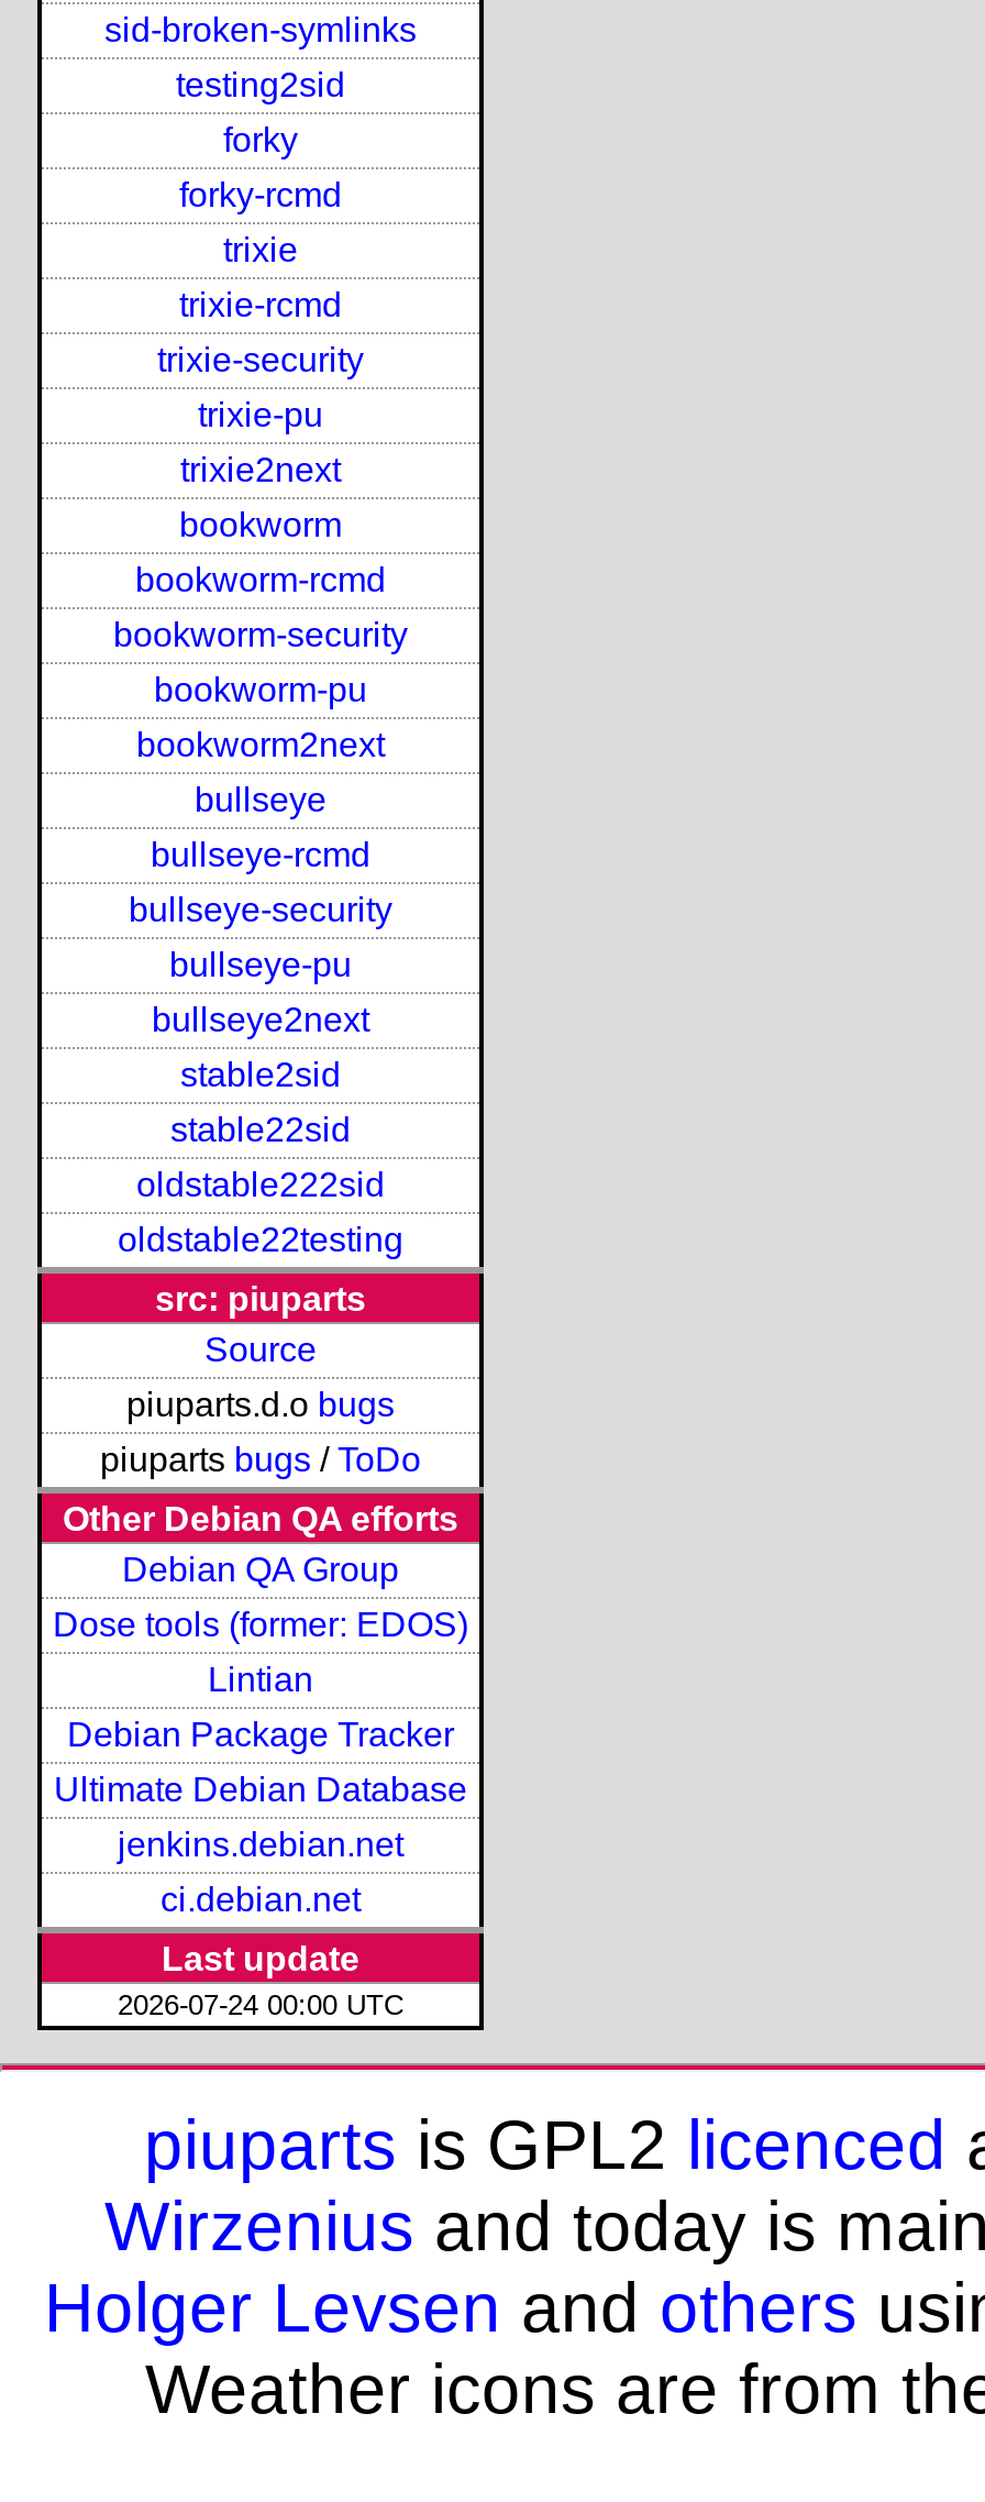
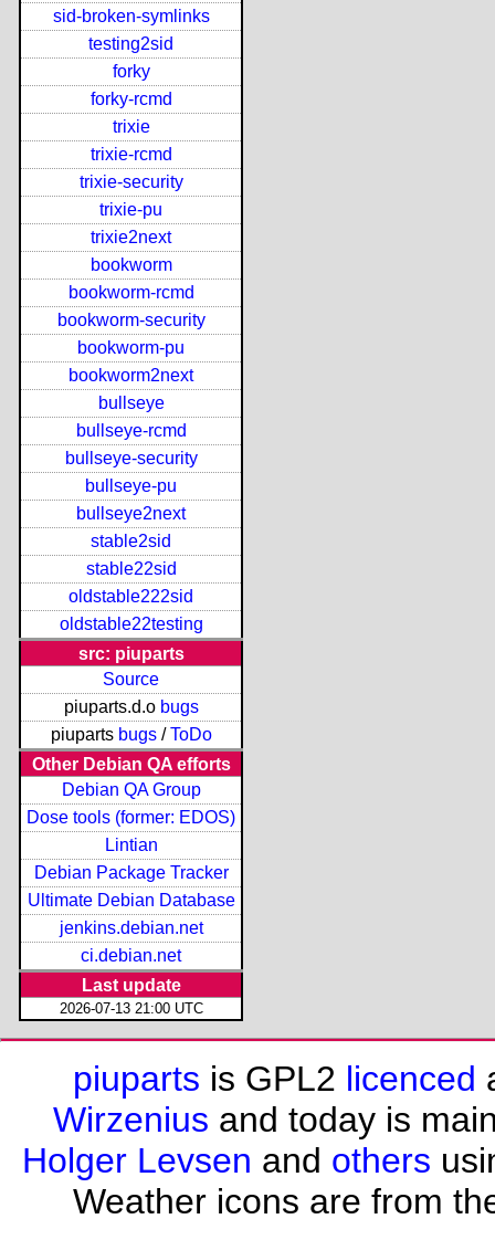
[118,1988,403,2021] 2026-07-24 00:00 UTC -> [59,1000,203,1017] 2026-07-13 21:00 UTC

